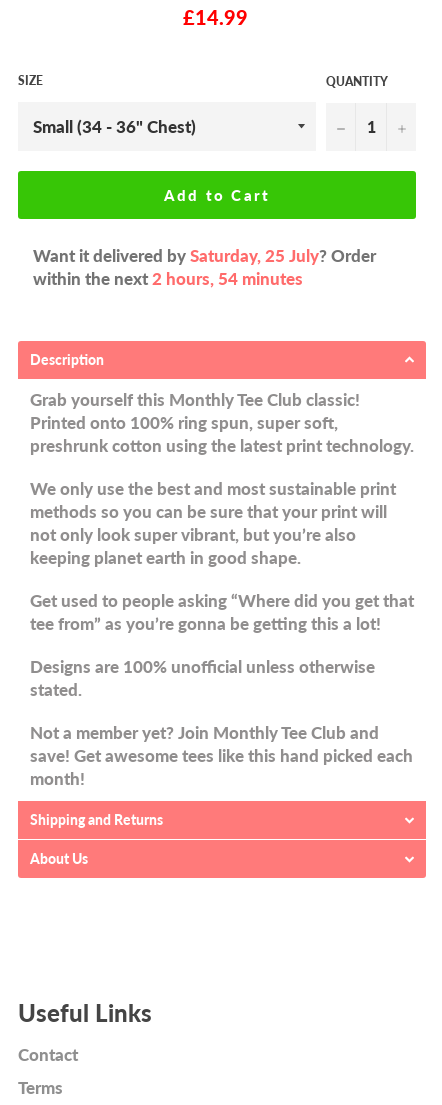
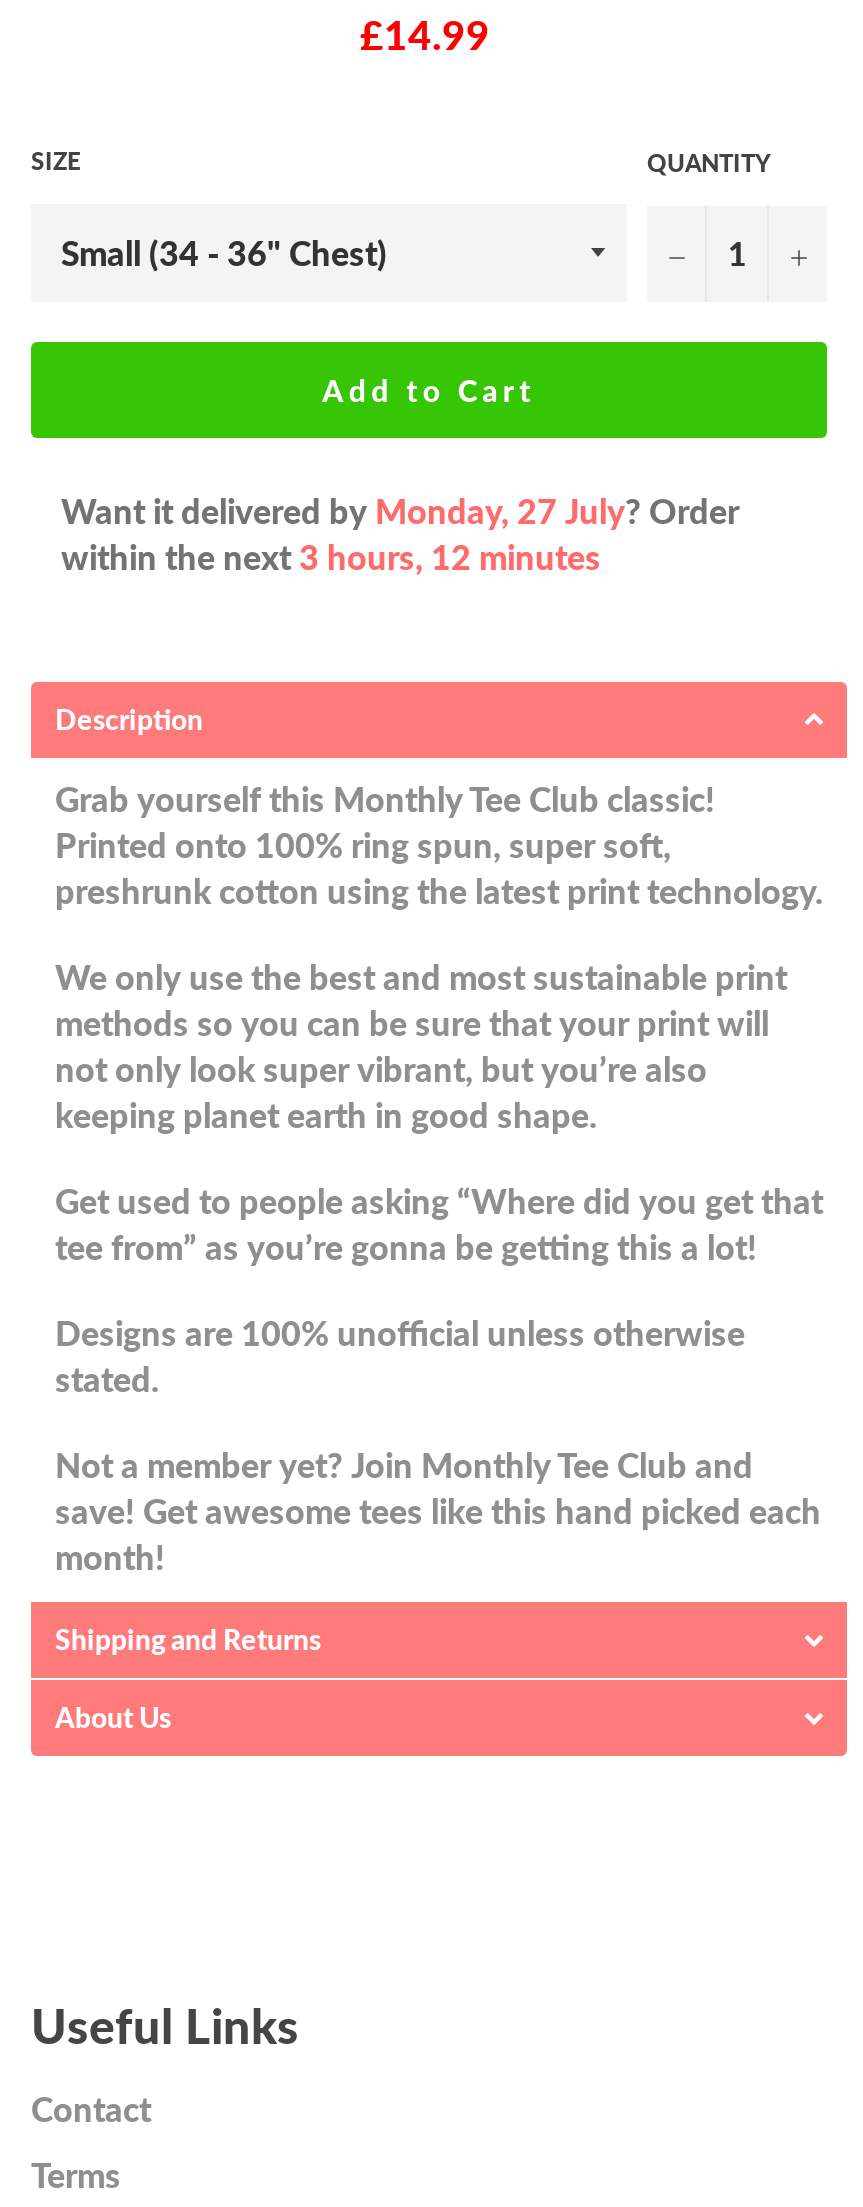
[33,245,376,266] Want it delivered by Saturday, 25 July? Order -> [61,490,739,532] Want it delivered by Monday, 27 July? Order
[33,268,303,289] within the next 2 hours, 54 minutes -> [61,536,601,578] within the next 3 hours, 12 minutes

